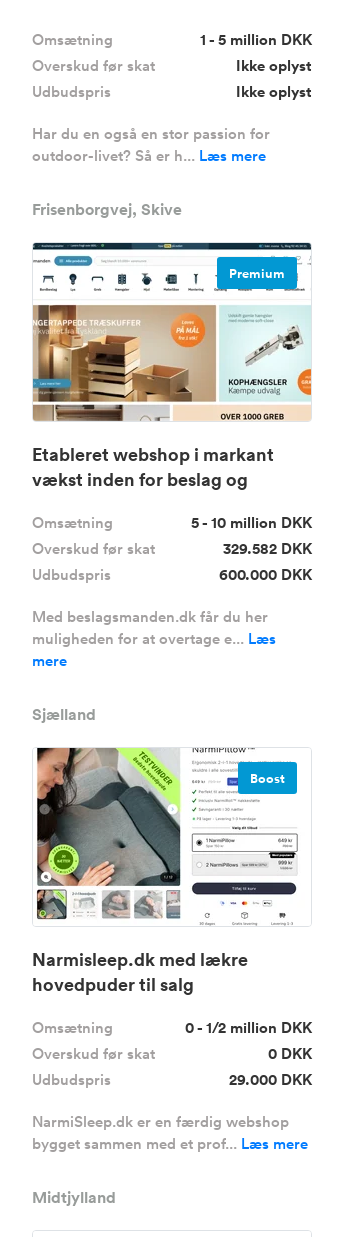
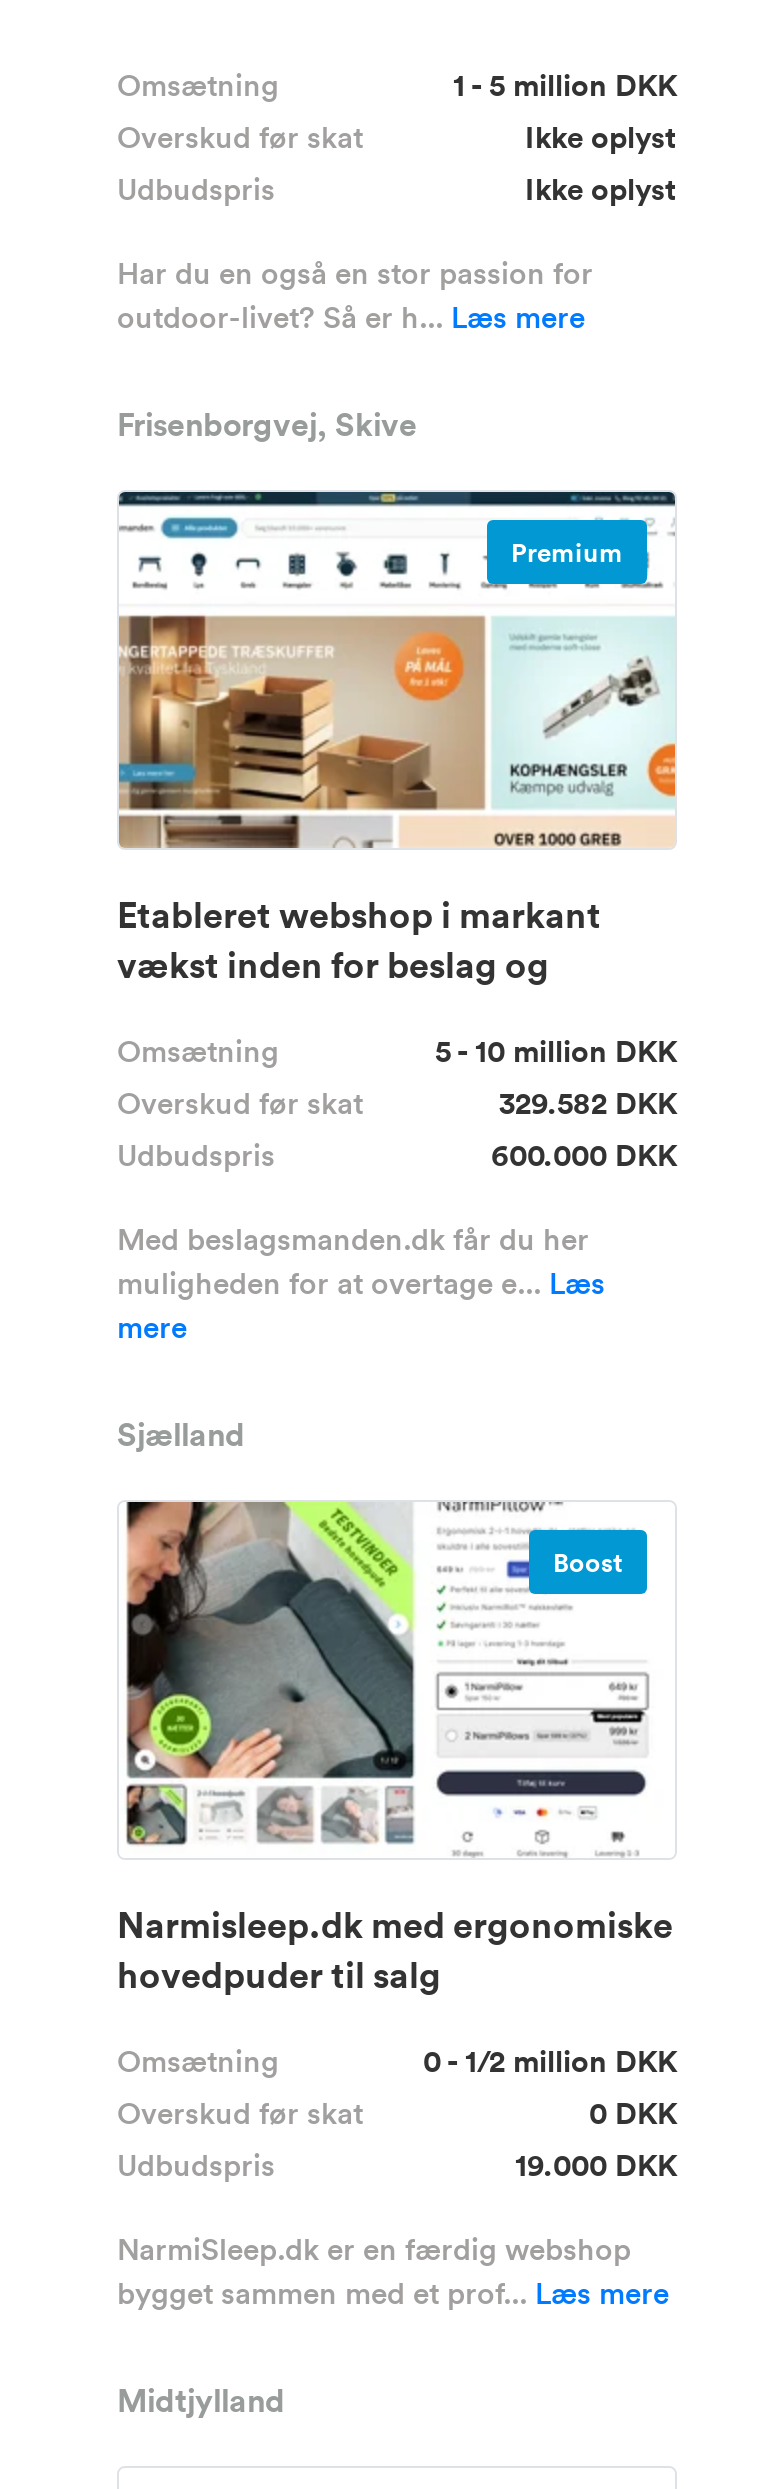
[32,947,248,971] Narmisleep.dk med lækre -> [117,1900,673,1948] Narmisleep.dk med ergonomiske
[229,1069,312,1090] 29.000 DKK -> [515,2144,677,2186] 19.000 DKK

